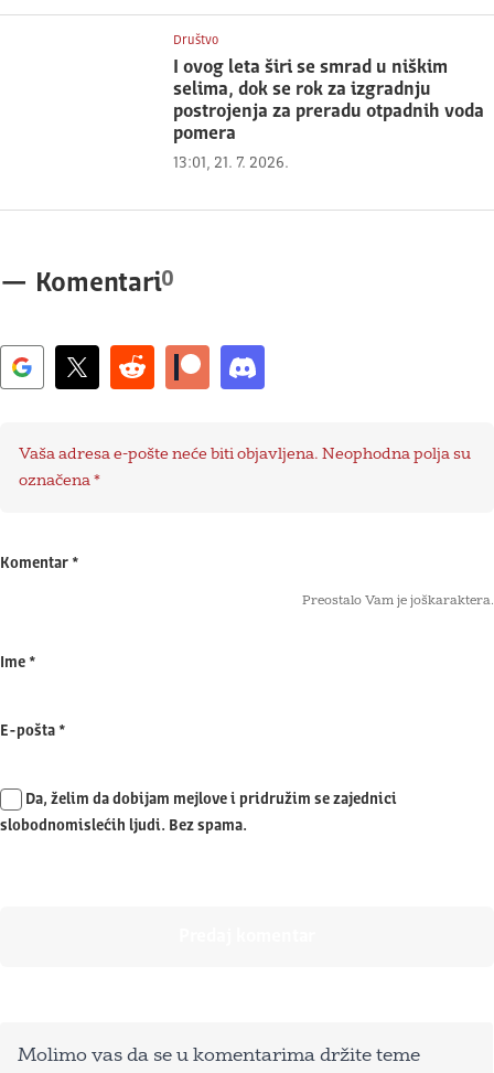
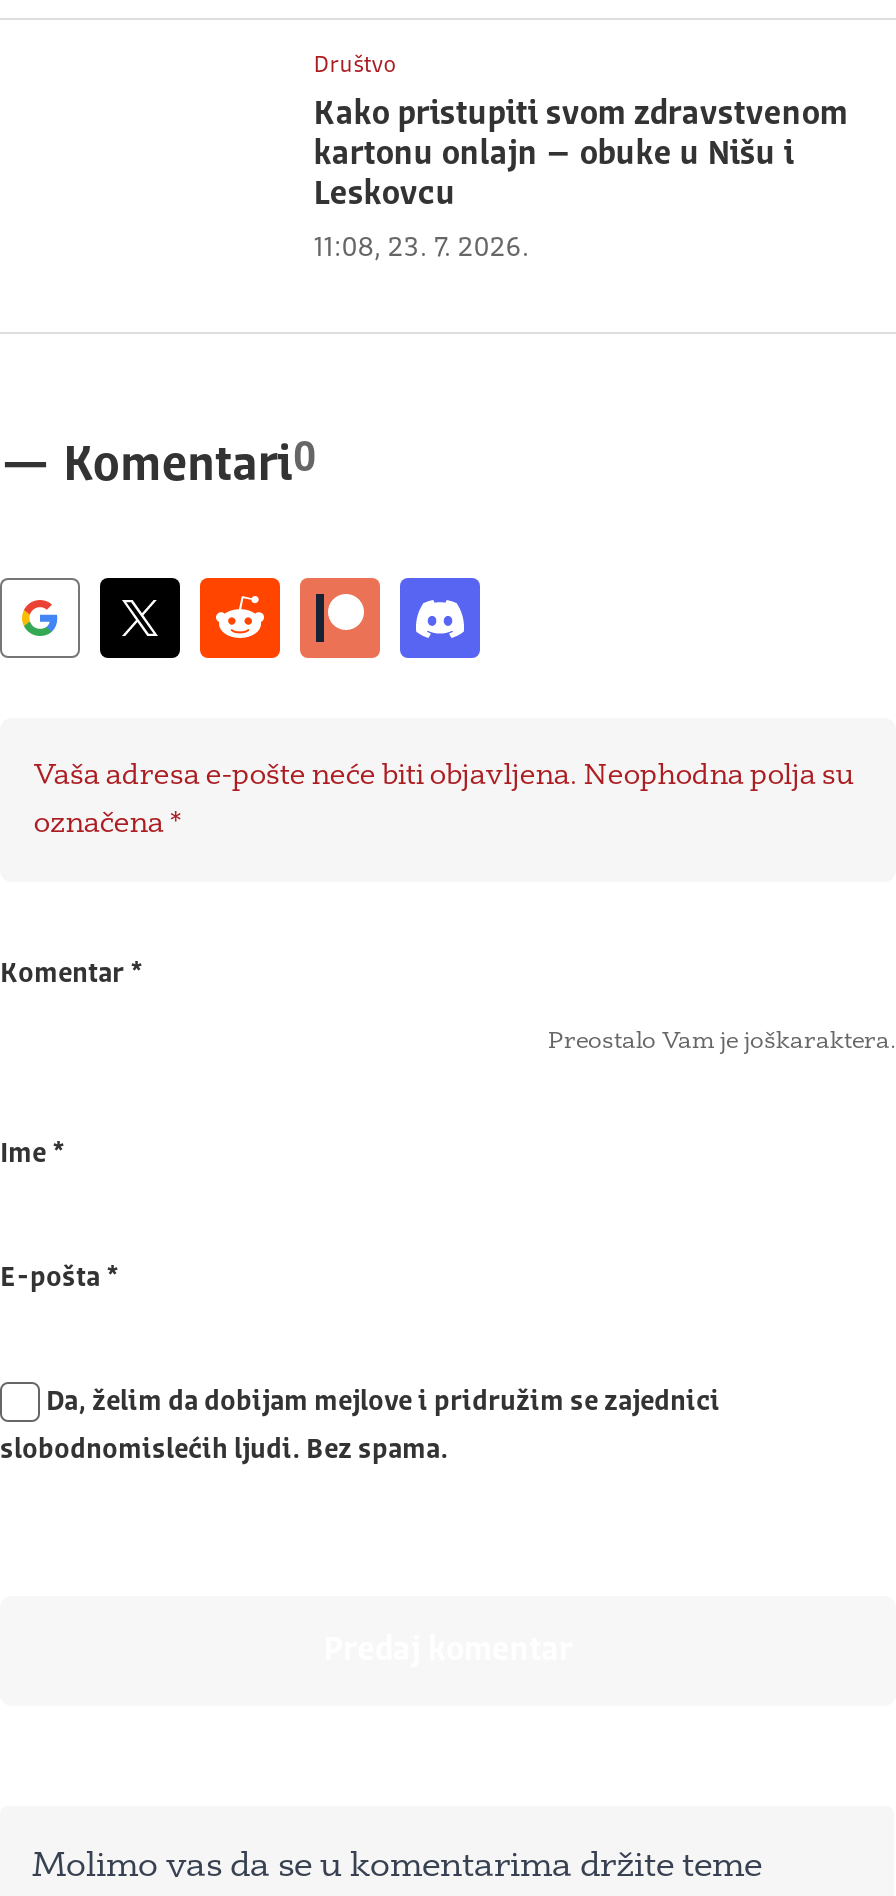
[173,58,484,143] I ovog leta širi se smrad u niškim | selima, dok se rok za izgradnju | postrojenja za preradu otpadnih voda | pomera -> [314,98,848,212] Kako pristupiti svom zdravstvenom | kartonu onlajn – obuke u Nišu i | Leskovcu
[173,156,289,171] 13:01, 21. 7. 2026. -> [314,235,530,263] 11:08, 23. 7. 2026.

